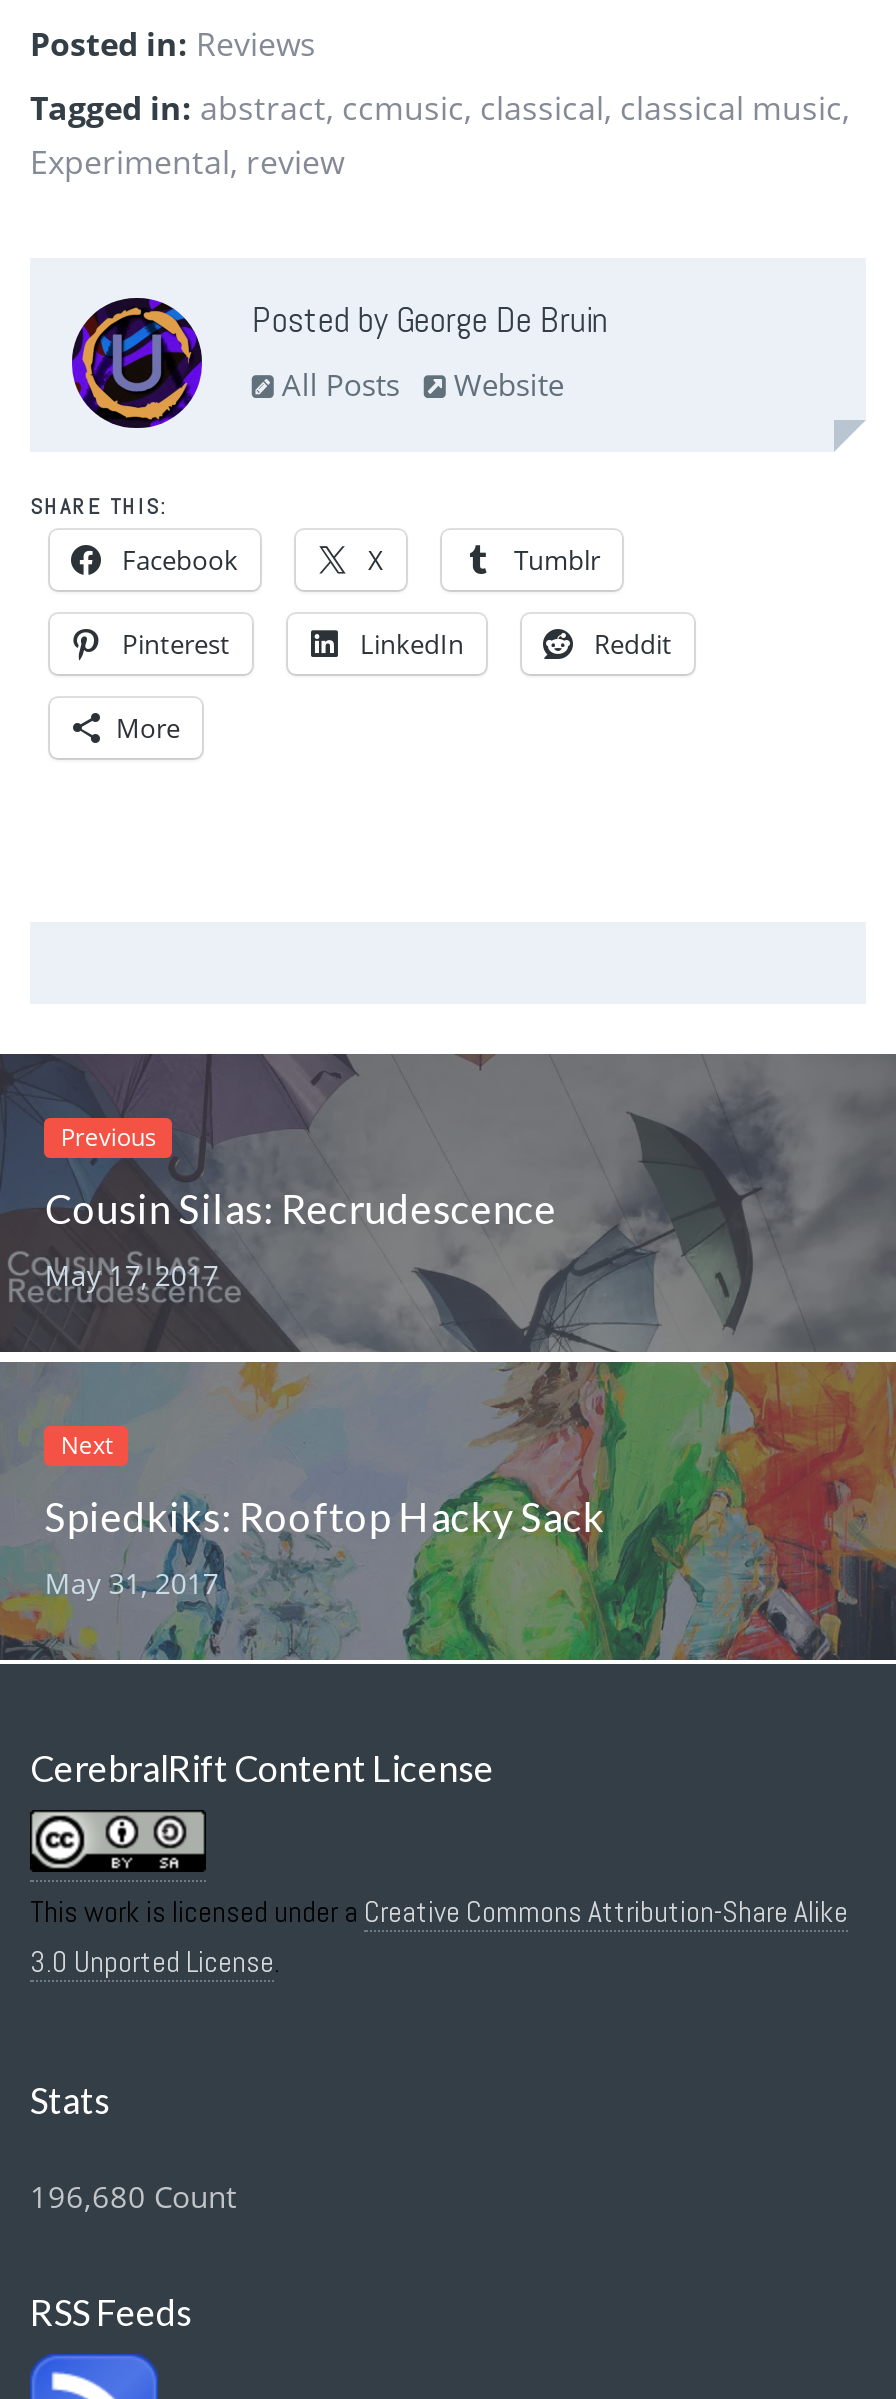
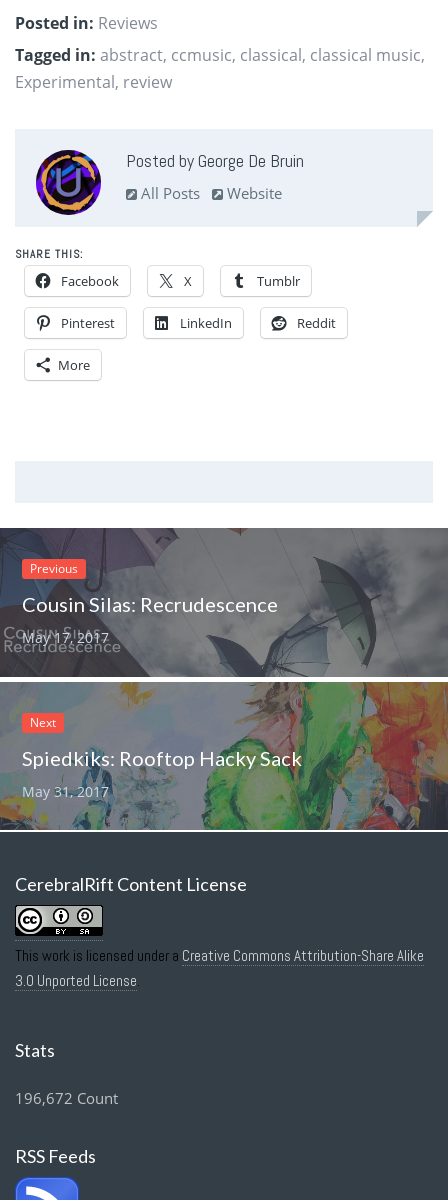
[30,2176,236,2216] 196,680 Count -> [15,1088,118,1108] 196,672 Count

